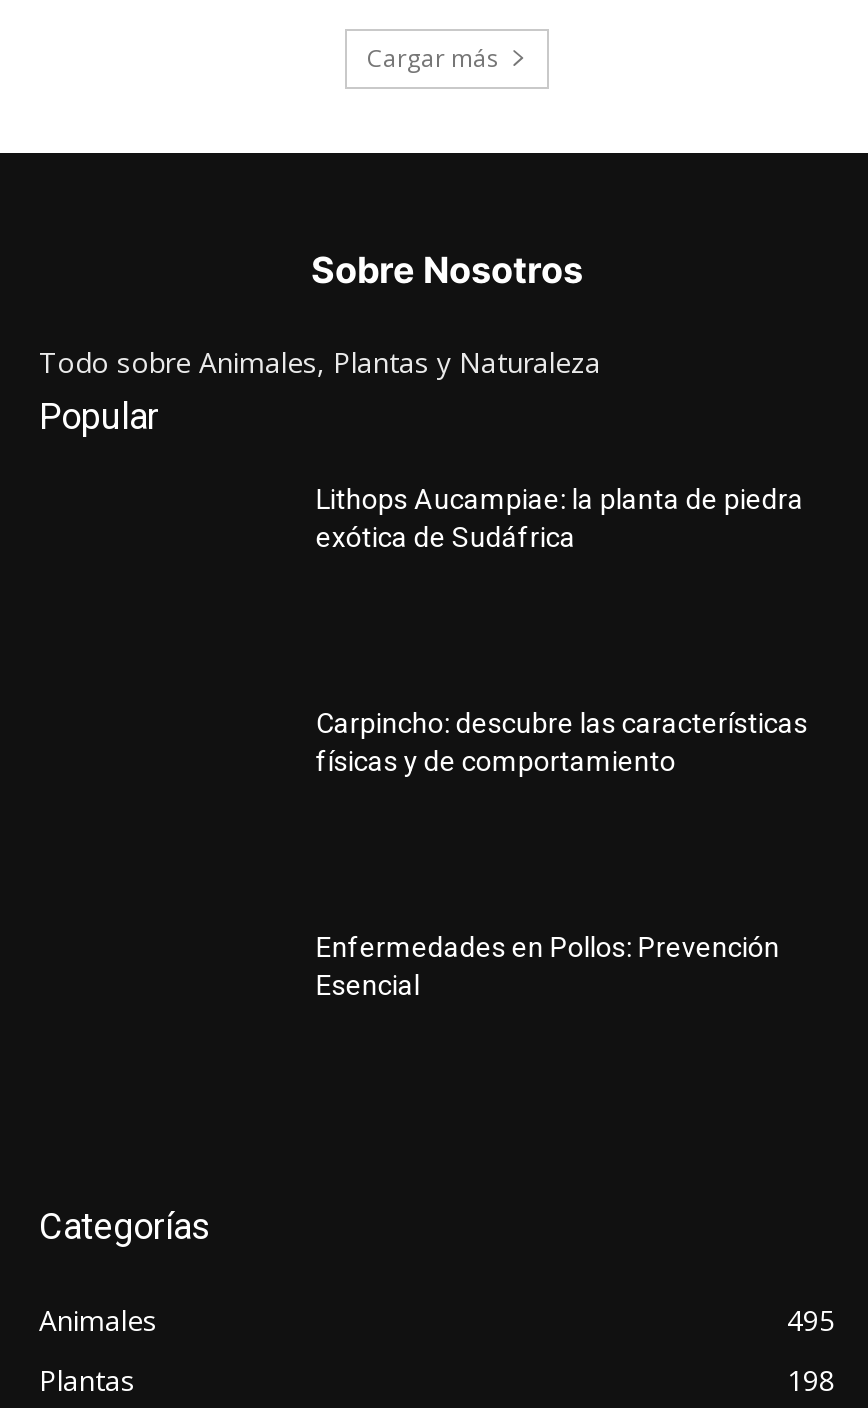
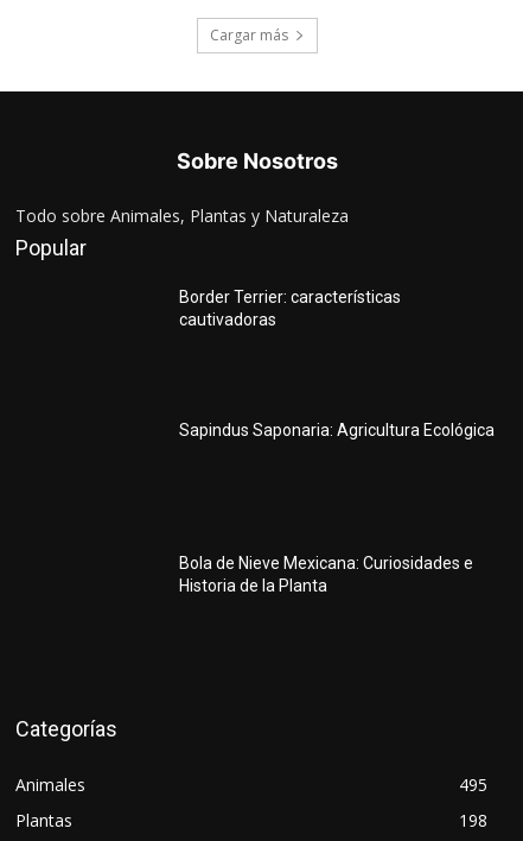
[316,483,804,553] Lithops Aucampiae: la planta de piedra | exótica de Sudáfrica -> [180,288,401,329] Border Terrier: características | cautivadoras
[316,707,808,777] Carpincho: descubre las características | físicas y de comportamiento -> [180,420,495,439] Sapindus Saponaria: Agricultura Ecológica
[316,930,780,1000] Enfermedades en Pollos: Prevención | Esencial -> [180,553,474,595] Bola de Nieve Mexicana: Curiosidades e | Historia de la Planta

